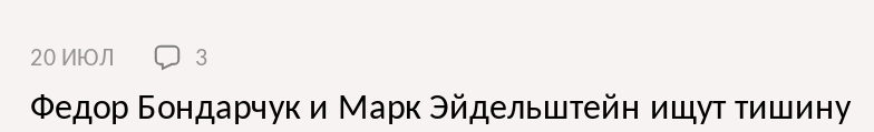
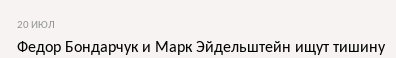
[195,47,208,71] 3 -> none

